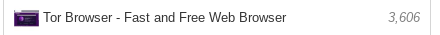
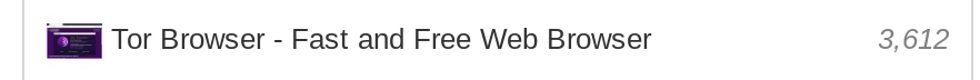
[388,10,420,25] 3,606 -> [878,22,949,56] 3,612

